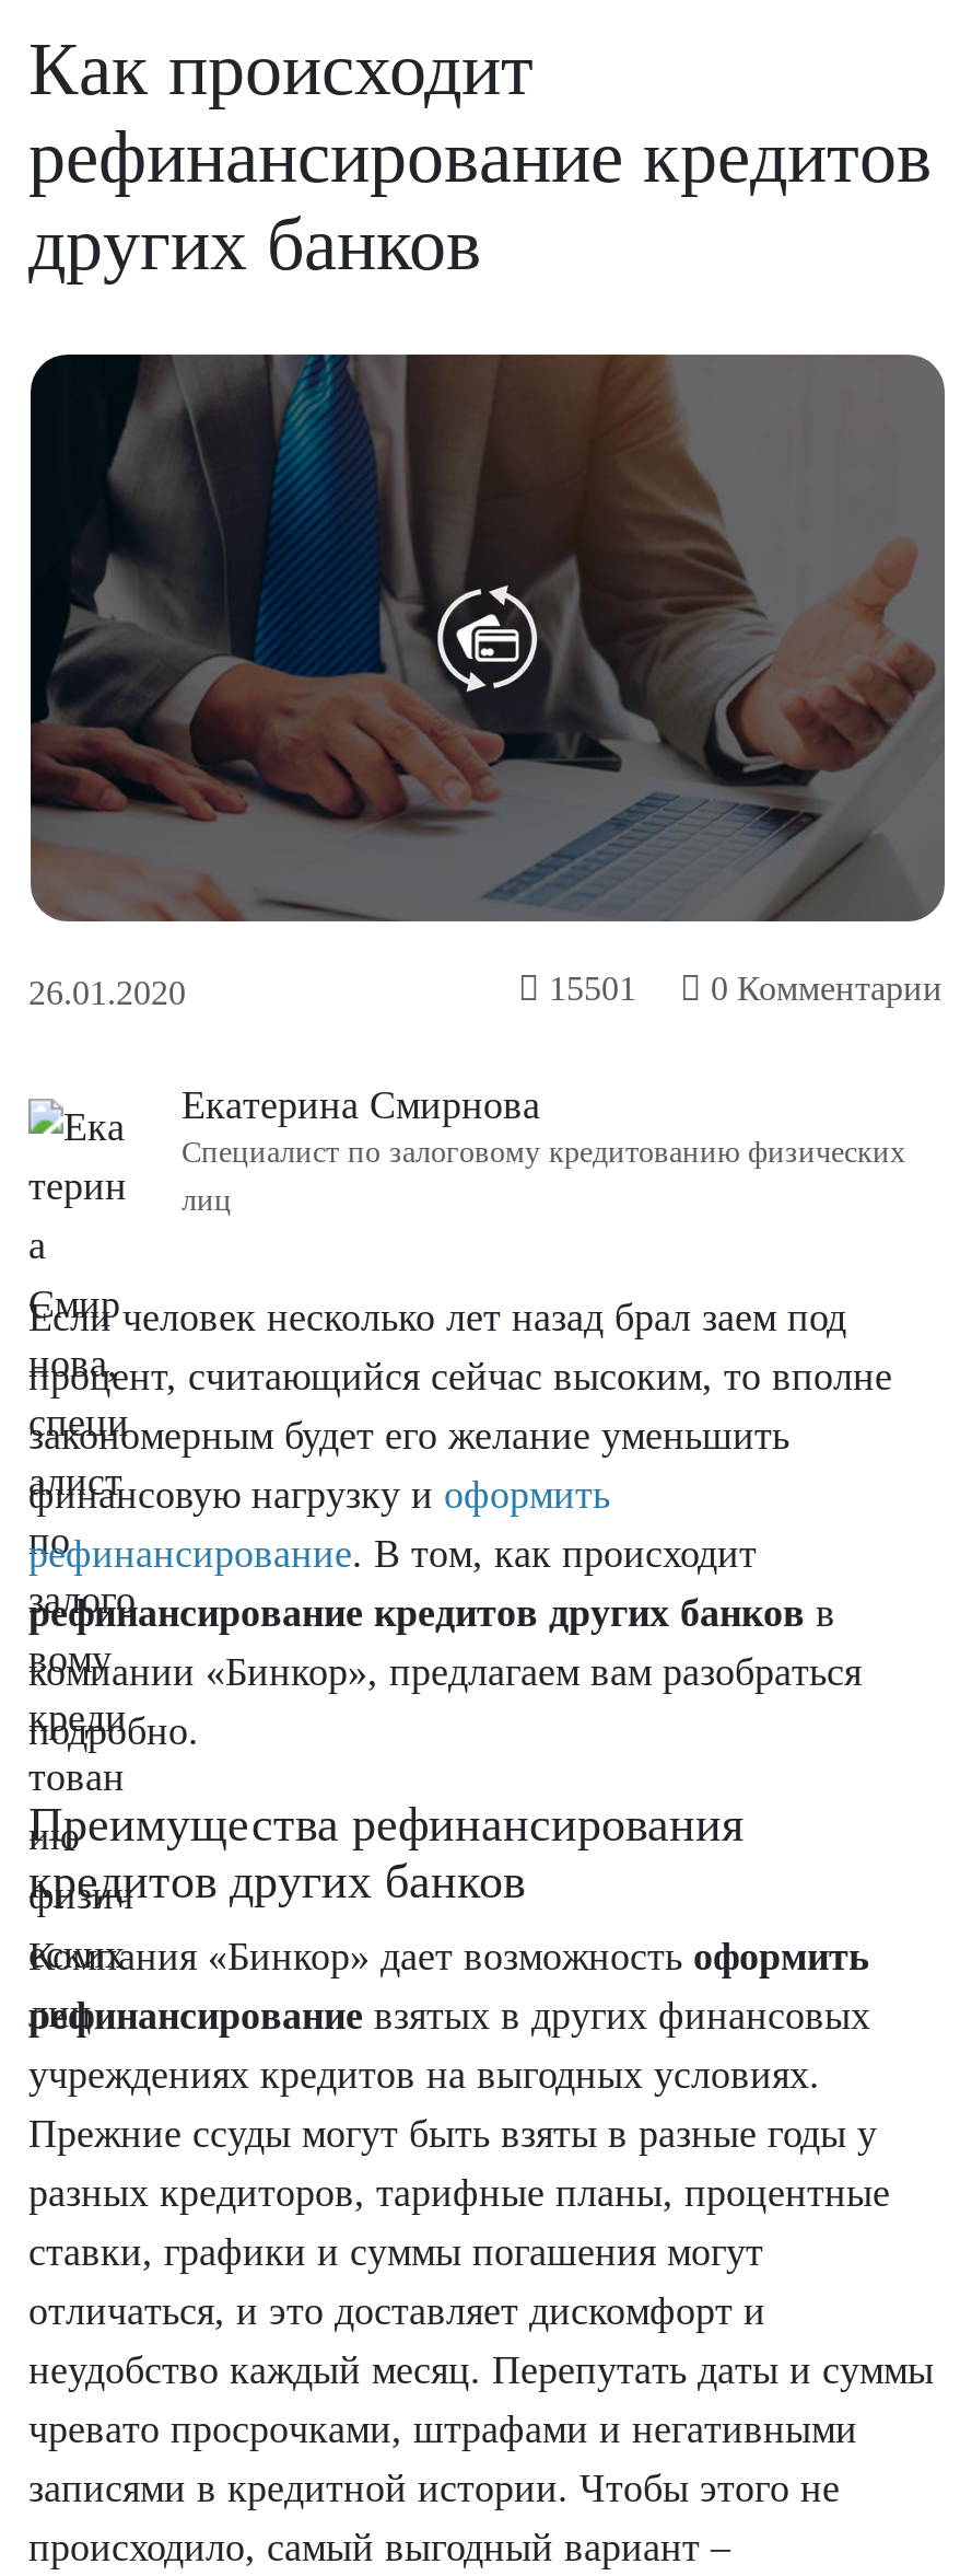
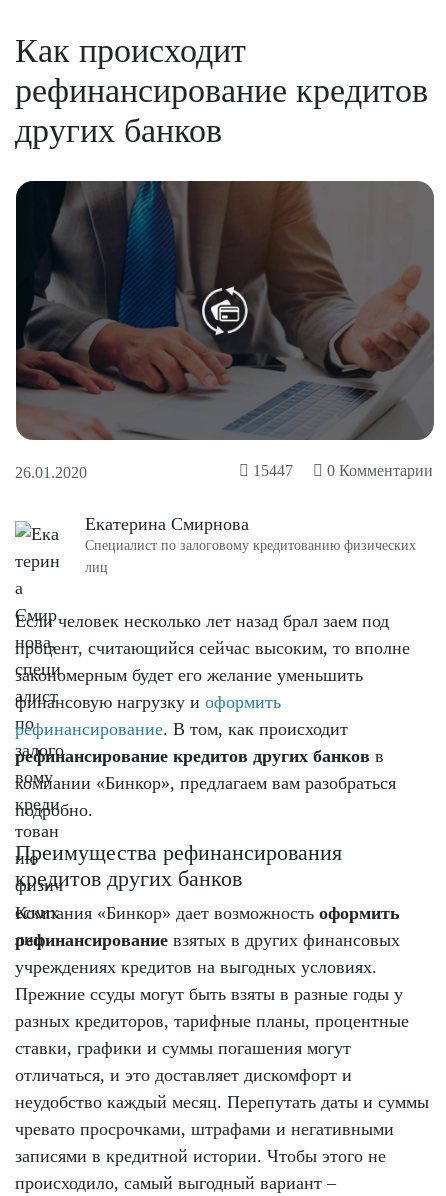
[540,968,943,1006] 15501 0 Комментарии -> [249,461,433,478] 15447 0 Комментарии

